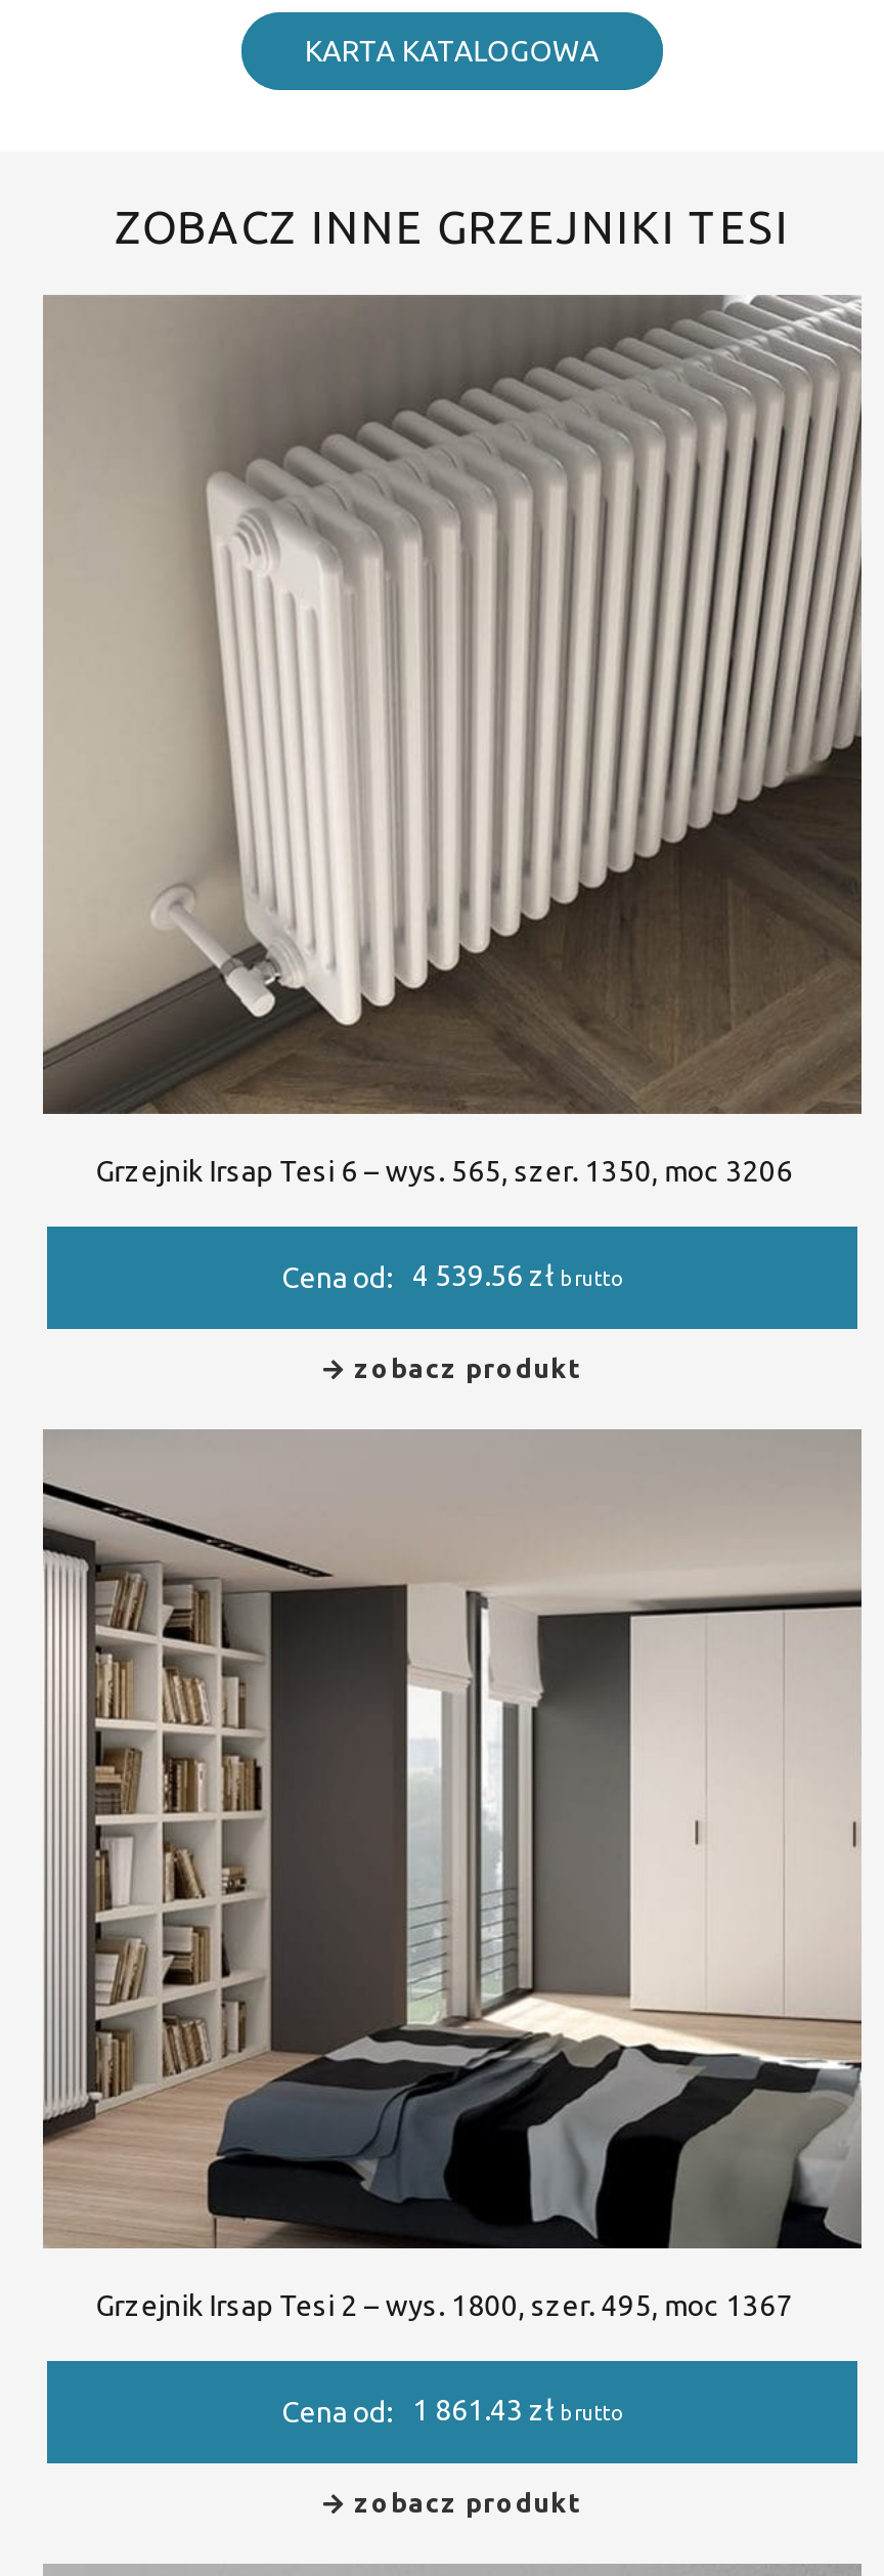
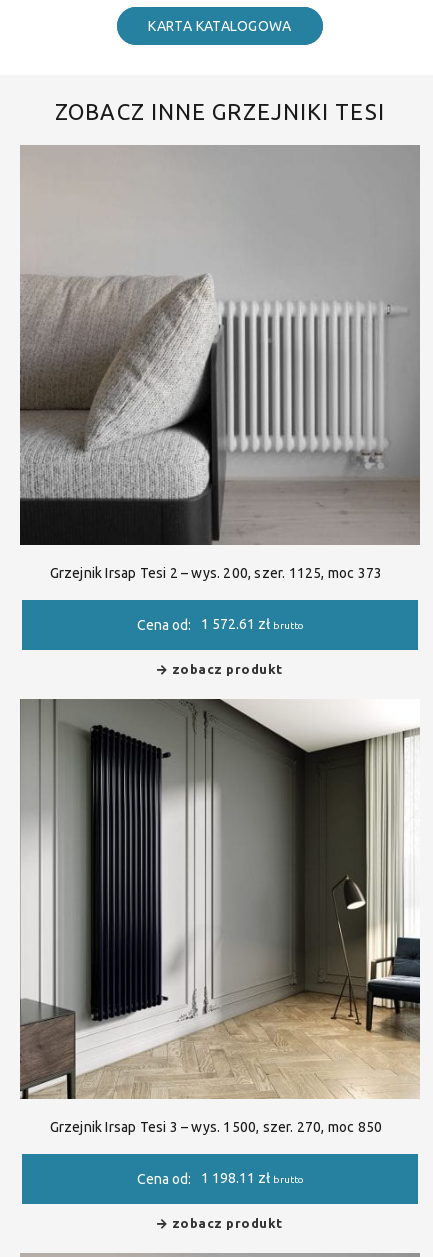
[43,297,861,1187] [image] | Grzejnik Irsap Tesi 6 – wys. 565, szer. 1350, moc 3206 -> [20,145,420,581] [image] | Grzejnik Irsap Tesi 2 – wys. 200, szer. 1125, moc 373
[281,1260,623,1294] Cena od: 4 539.56 zł brutto -> [136,616,303,633] Cena od: 1 572.61 zł brutto
[43,1429,864,2321] [image] | Grzejnik Irsap Tesi 2 – wys. 1800, szer. 495, moc 1367 -> [20,699,421,1135] [image] | Grzejnik Irsap Tesi 3 – wys. 1500, szer. 270, moc 850
[281,2394,623,2429] Cena od: 1 861.43 zł brutto -> [136,1170,303,1187] Cena od: 1 198.11 zł brutto

